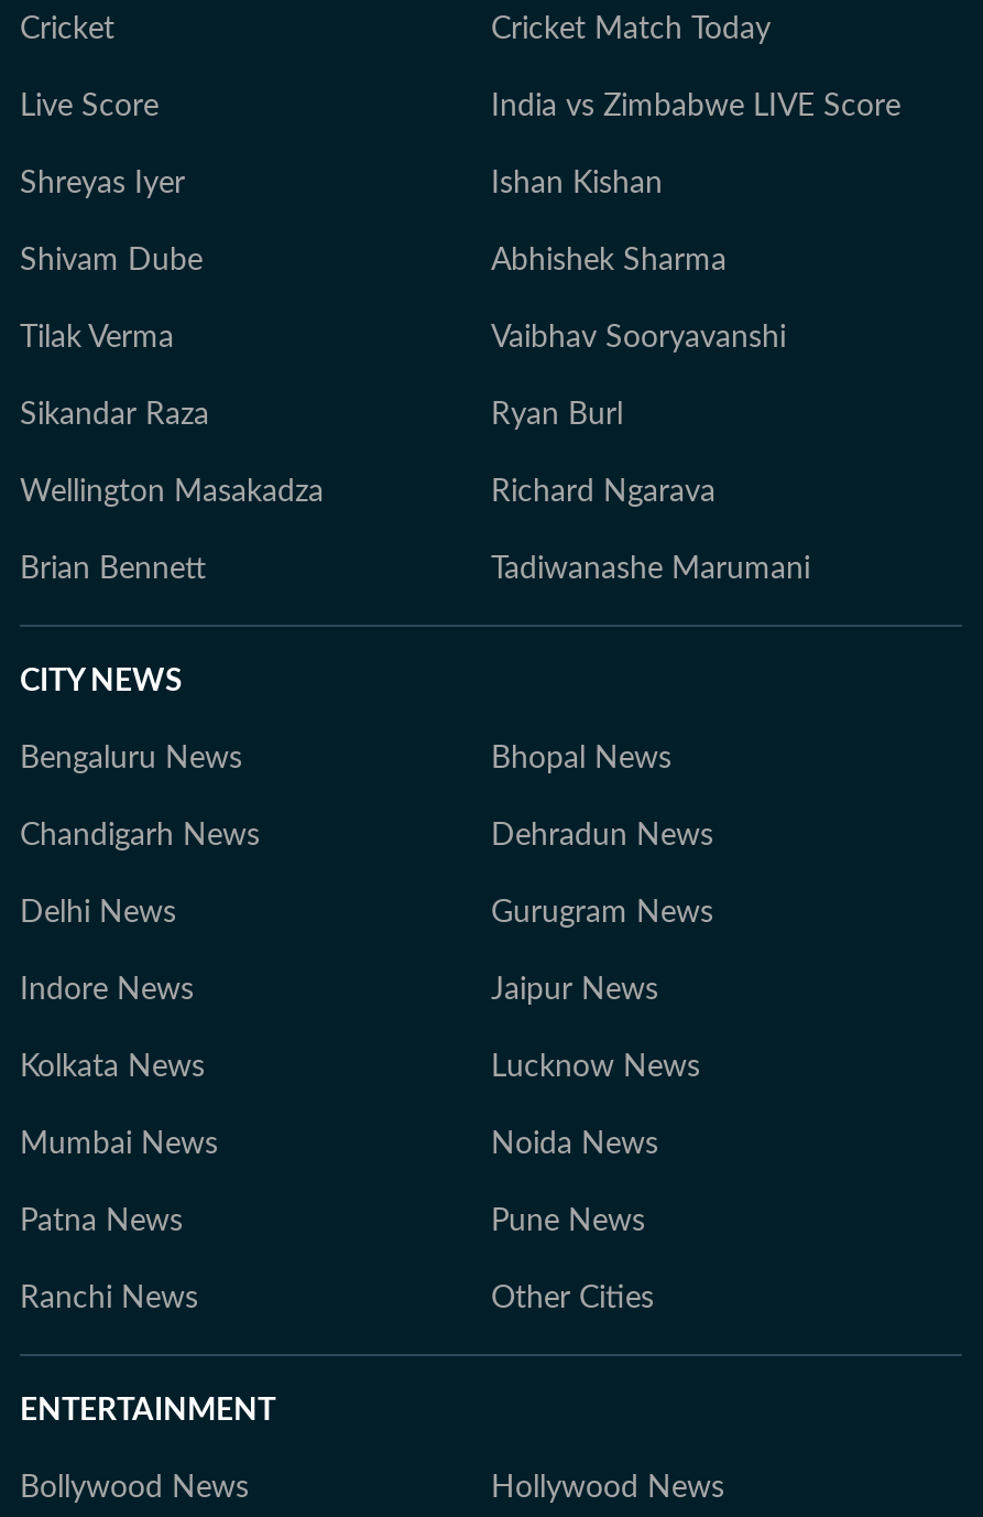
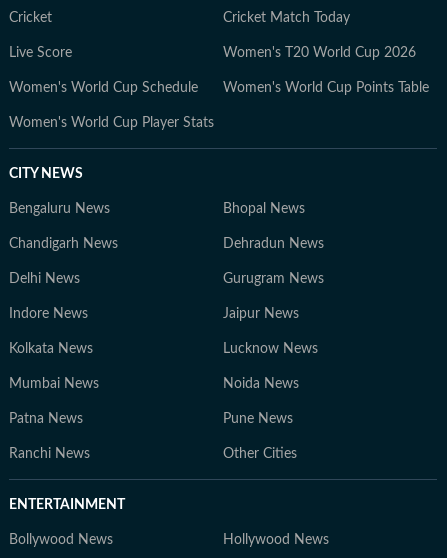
[20,91,900,585] India vs Zimbabwe LIVE Score | Shreyas Iyer | Ishan Kishan | Shivam Dube | Abhishek Sharma | Tilak Verma | Vaibhav Sooryavanshi | Sikandar Raza | Ryan Burl | Wellington Masakadza | Richard Ngarava | Brian Bennett | Tadiwanashe Marumani -> [9,46,429,130] Women's T20 World Cup 2026 | Women's World Cup Schedule | Women's World Cup Points Table | Women's World Cup Player Stats

